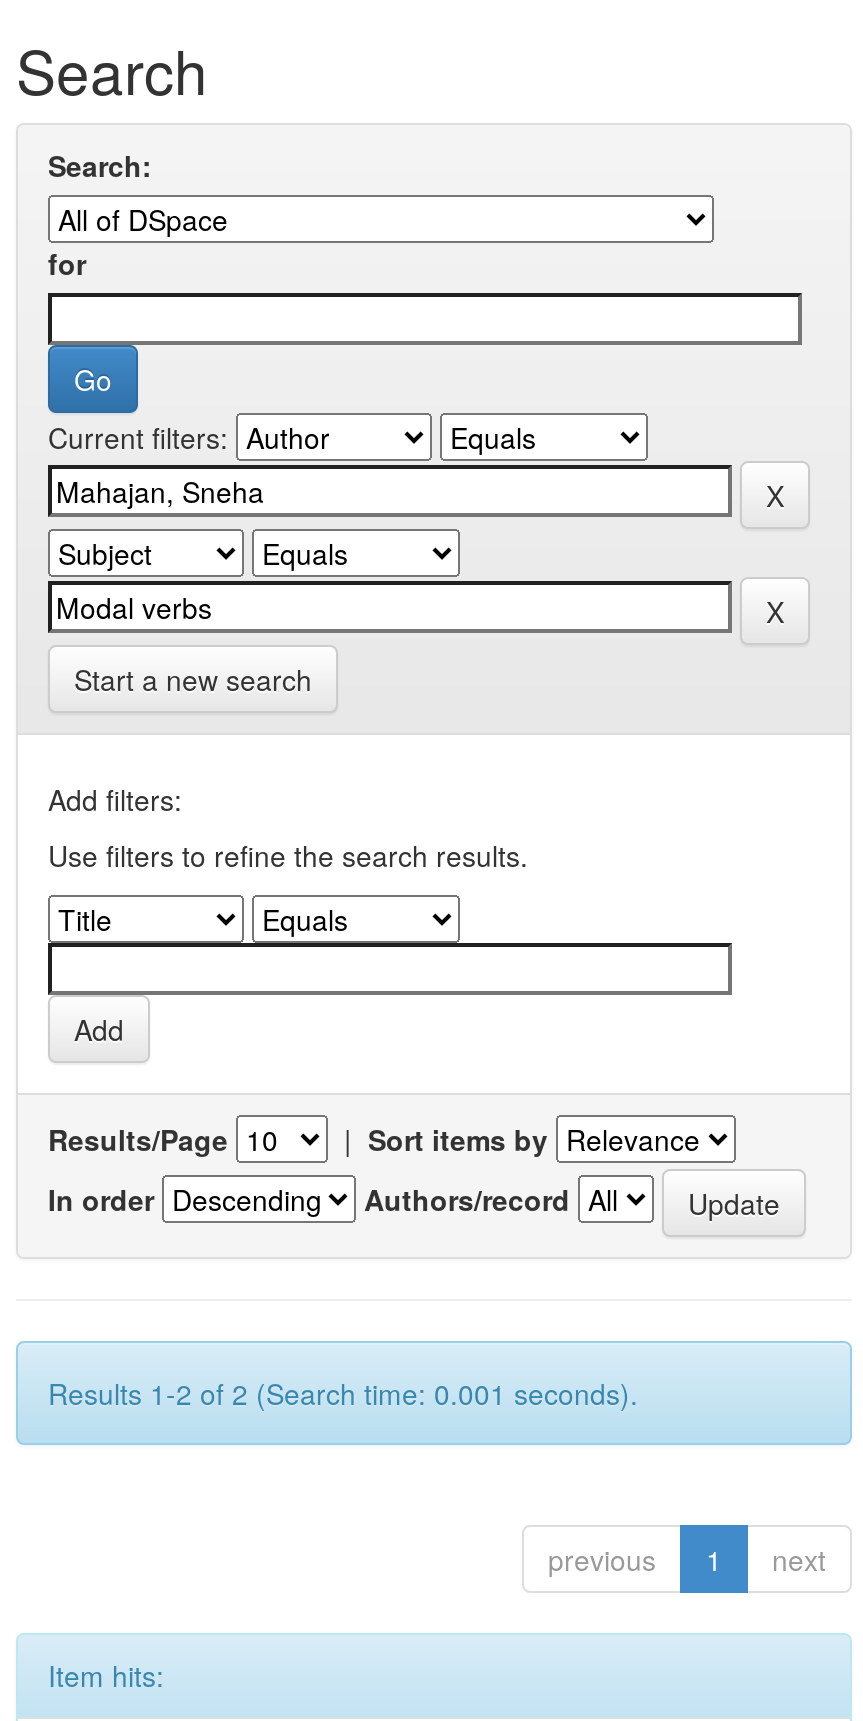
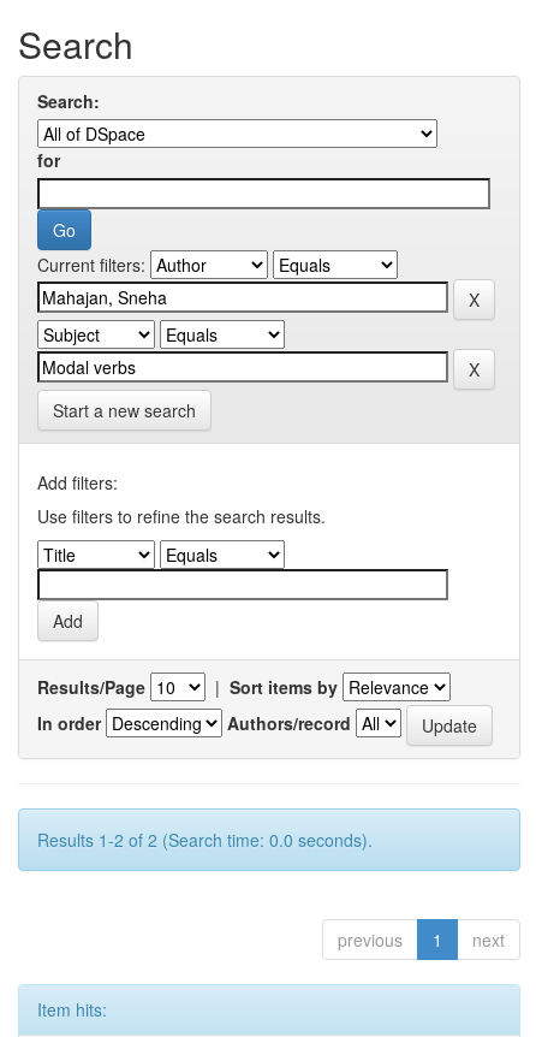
[48,1374,638,1414] Results 1-2 of 2 (Search time: 0.001 seconds). -> [37,828,373,852] Results 1-2 of 2 (Search time: 0.0 seconds).

